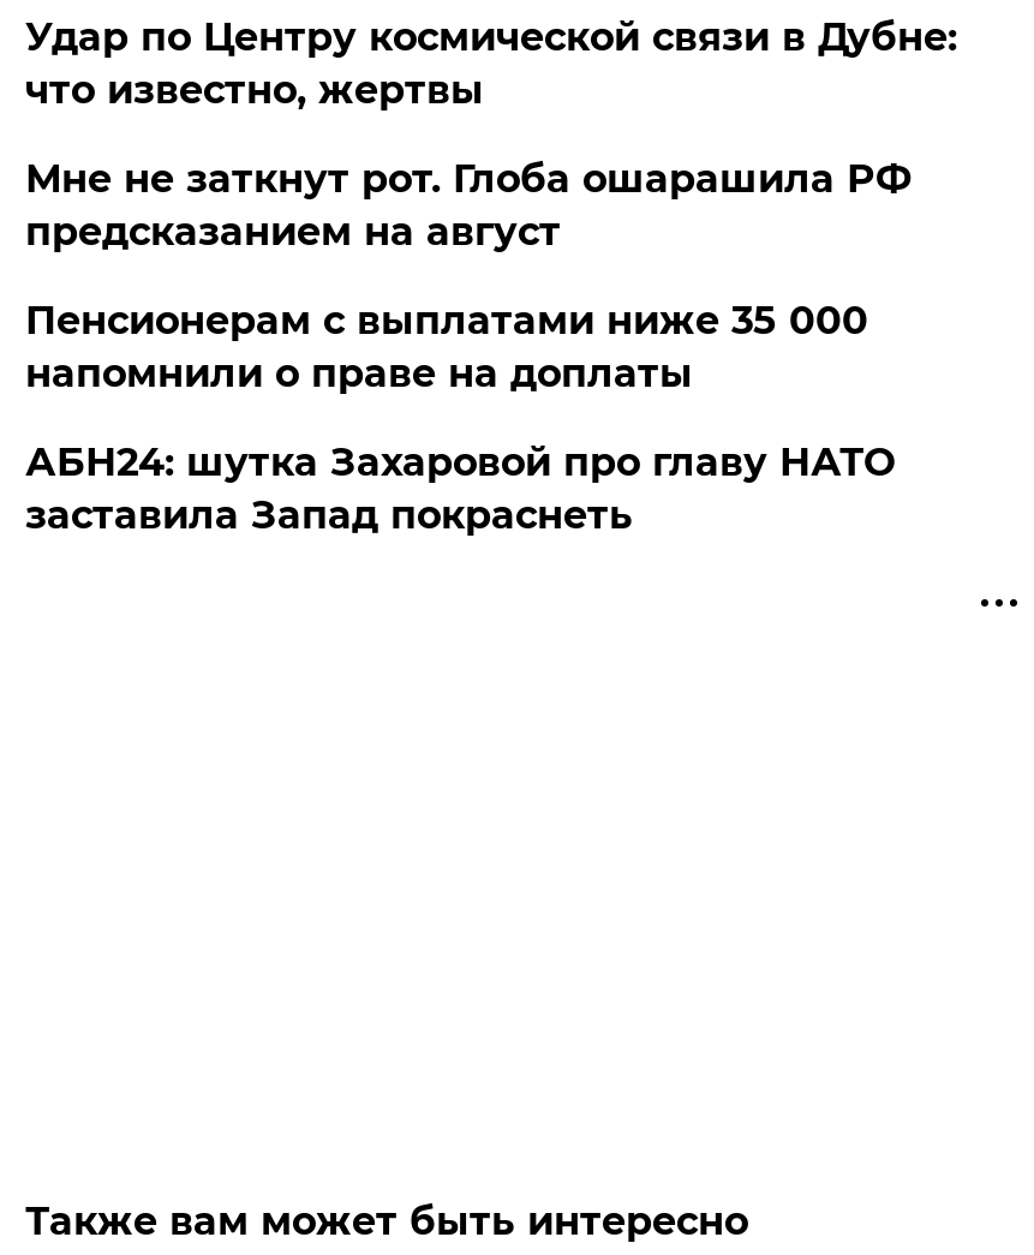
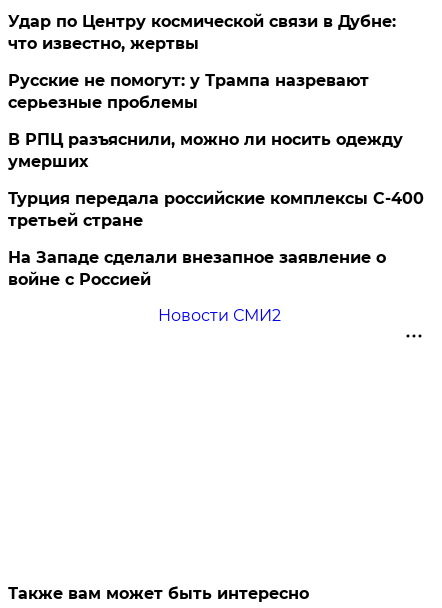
[25,156,911,538] Мне не заткнут рот. Глоба ошарашила РФ | предсказанием на август | Пенсионерам с выплатами ниже 35 000 | напомнили о праве на доплаты | АБН24: шутка Захаровой про главу НАТО | заставила Запад покраснеть -> [8,71,424,325] Русские не помогут: у Трампа назревают | серьезные проблемы | В РПЦ разъяснили, можно ли носить одежду | умерших | Турция передала российские комплексы С-400 | третьей стране | На Западе сделали внезапное заявление о | войне с Россией | Новости СМИ2

